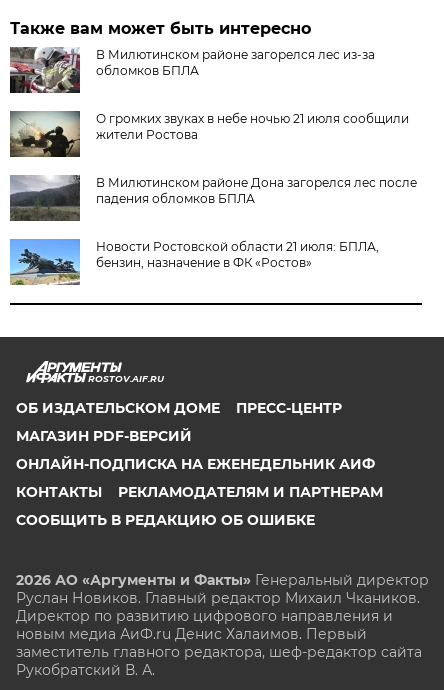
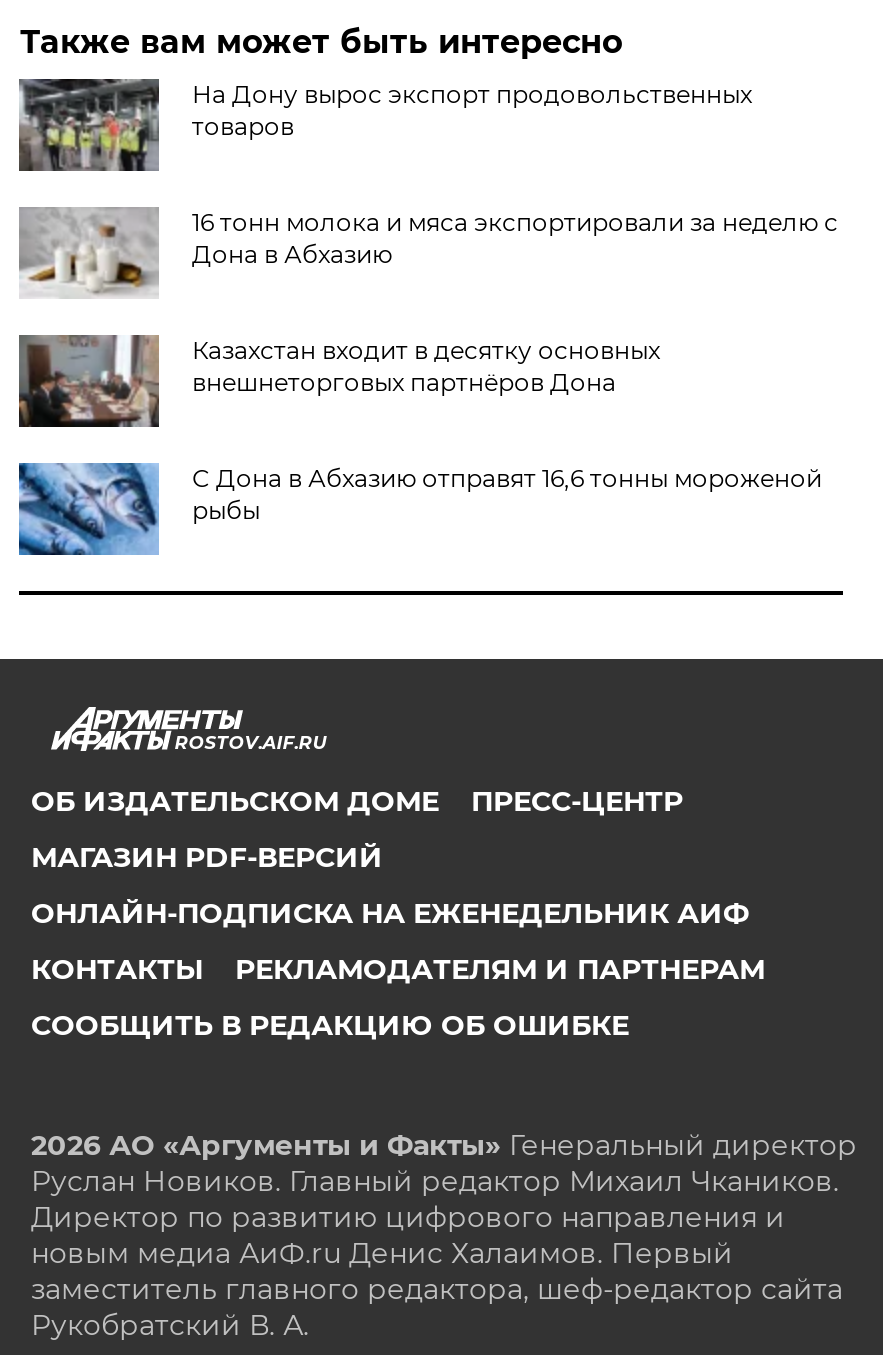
[10,47,375,94] [image] | В Милютинском районе загорелся лес из-за | обломков БПЛА -> [19,77,752,173] [image] | На Дону вырос экспорт продовольственных | товаров
[9,111,409,158] [image] | О громких звуках в небе ночью 21 июля сообщили | жители Ростова -> [19,207,838,299] [image] | 16 тонн молока и мяса экспортировали за неделю с | Дона в Абхазию
[10,174,417,221] [image] | В Милютинском районе Дона загорелся лес после | падения обломков БПЛА -> [19,333,660,427] [image] | Казахстан входит в десятку основных | внешнеторговых партнёров Дона
[9,238,379,286] [image] | Новости Ростовской области 21 июля: БПЛА, | бензин, назначение в ФК «Ростов» -> [17,461,822,557] [image] | С Дона в Абхазию отправят 16,6 тонны мороженой | рыбы

